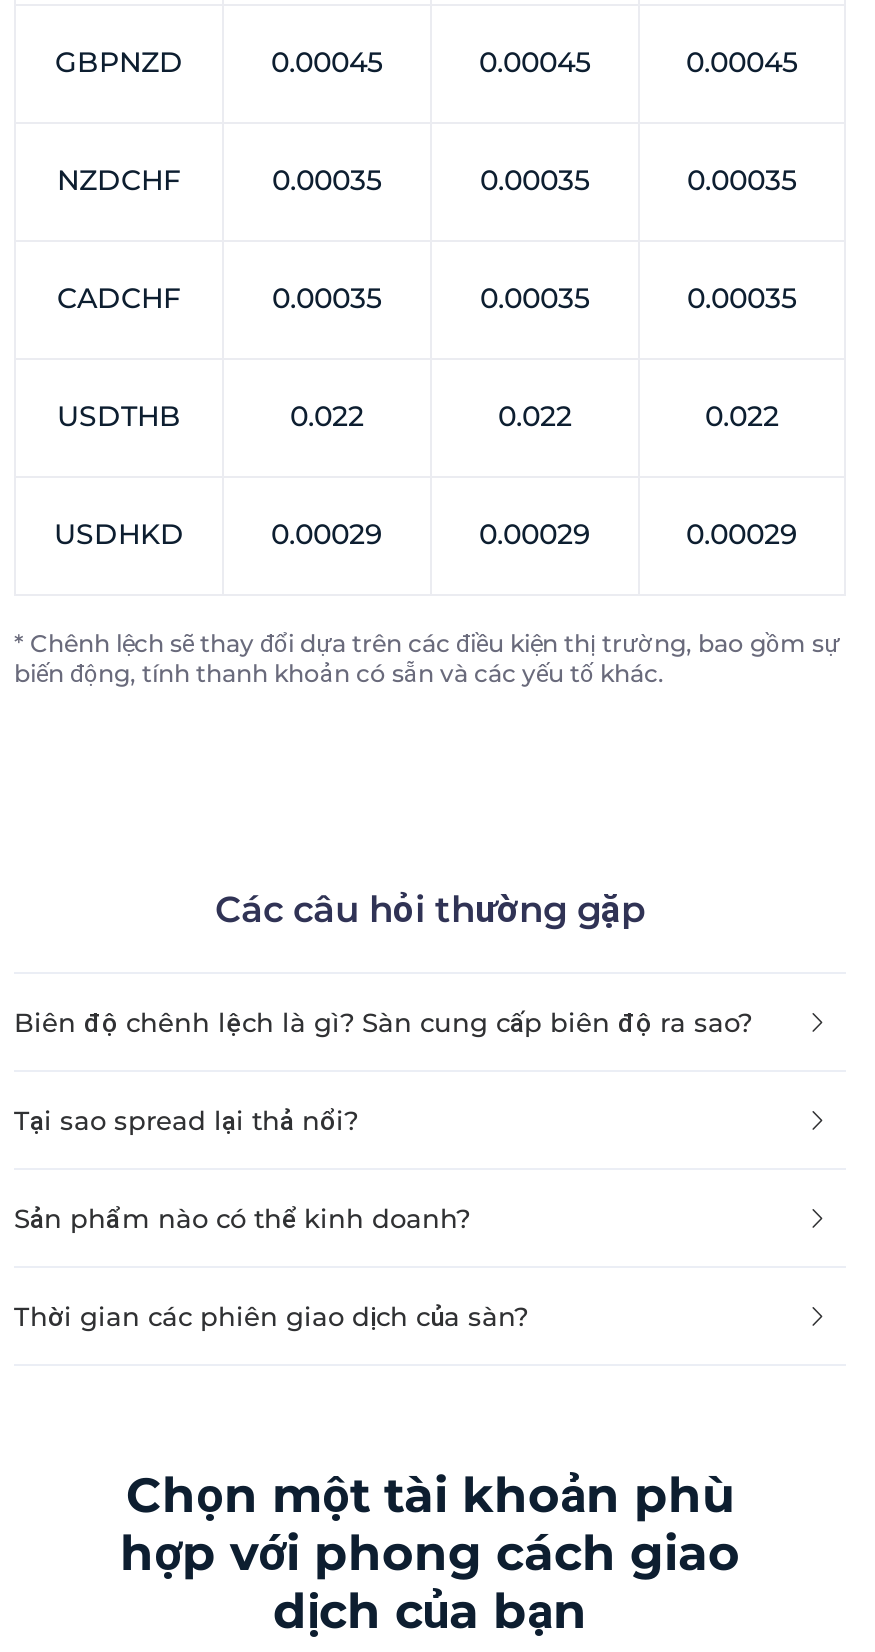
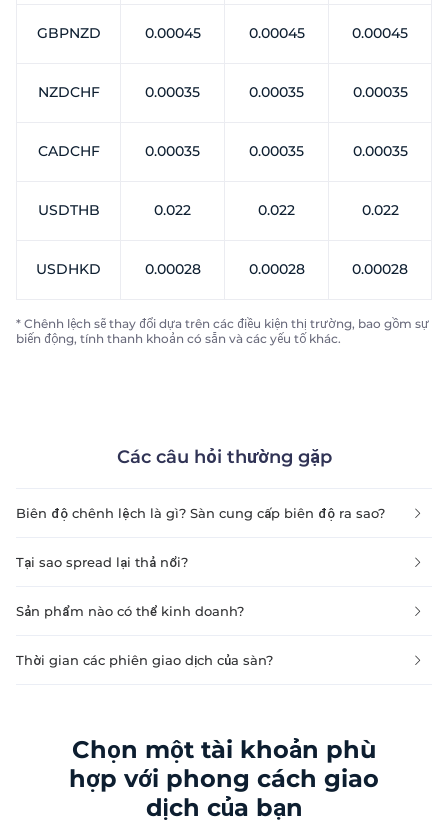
[271,516,383,552] 0.00029 -> [144,260,200,278] 0.00028
[479,516,591,552] 0.00029 -> [248,260,304,278] 0.00028
[686,516,798,552] 0.00029 -> [352,260,408,278] 0.00028

